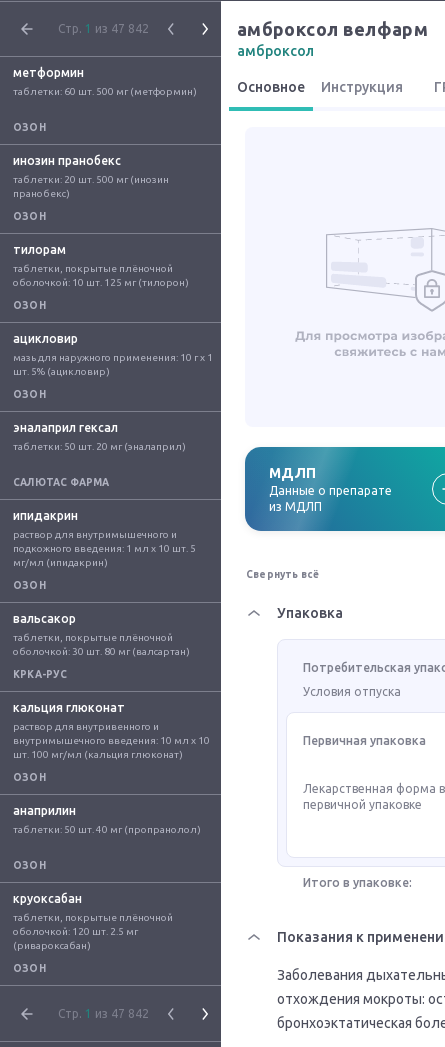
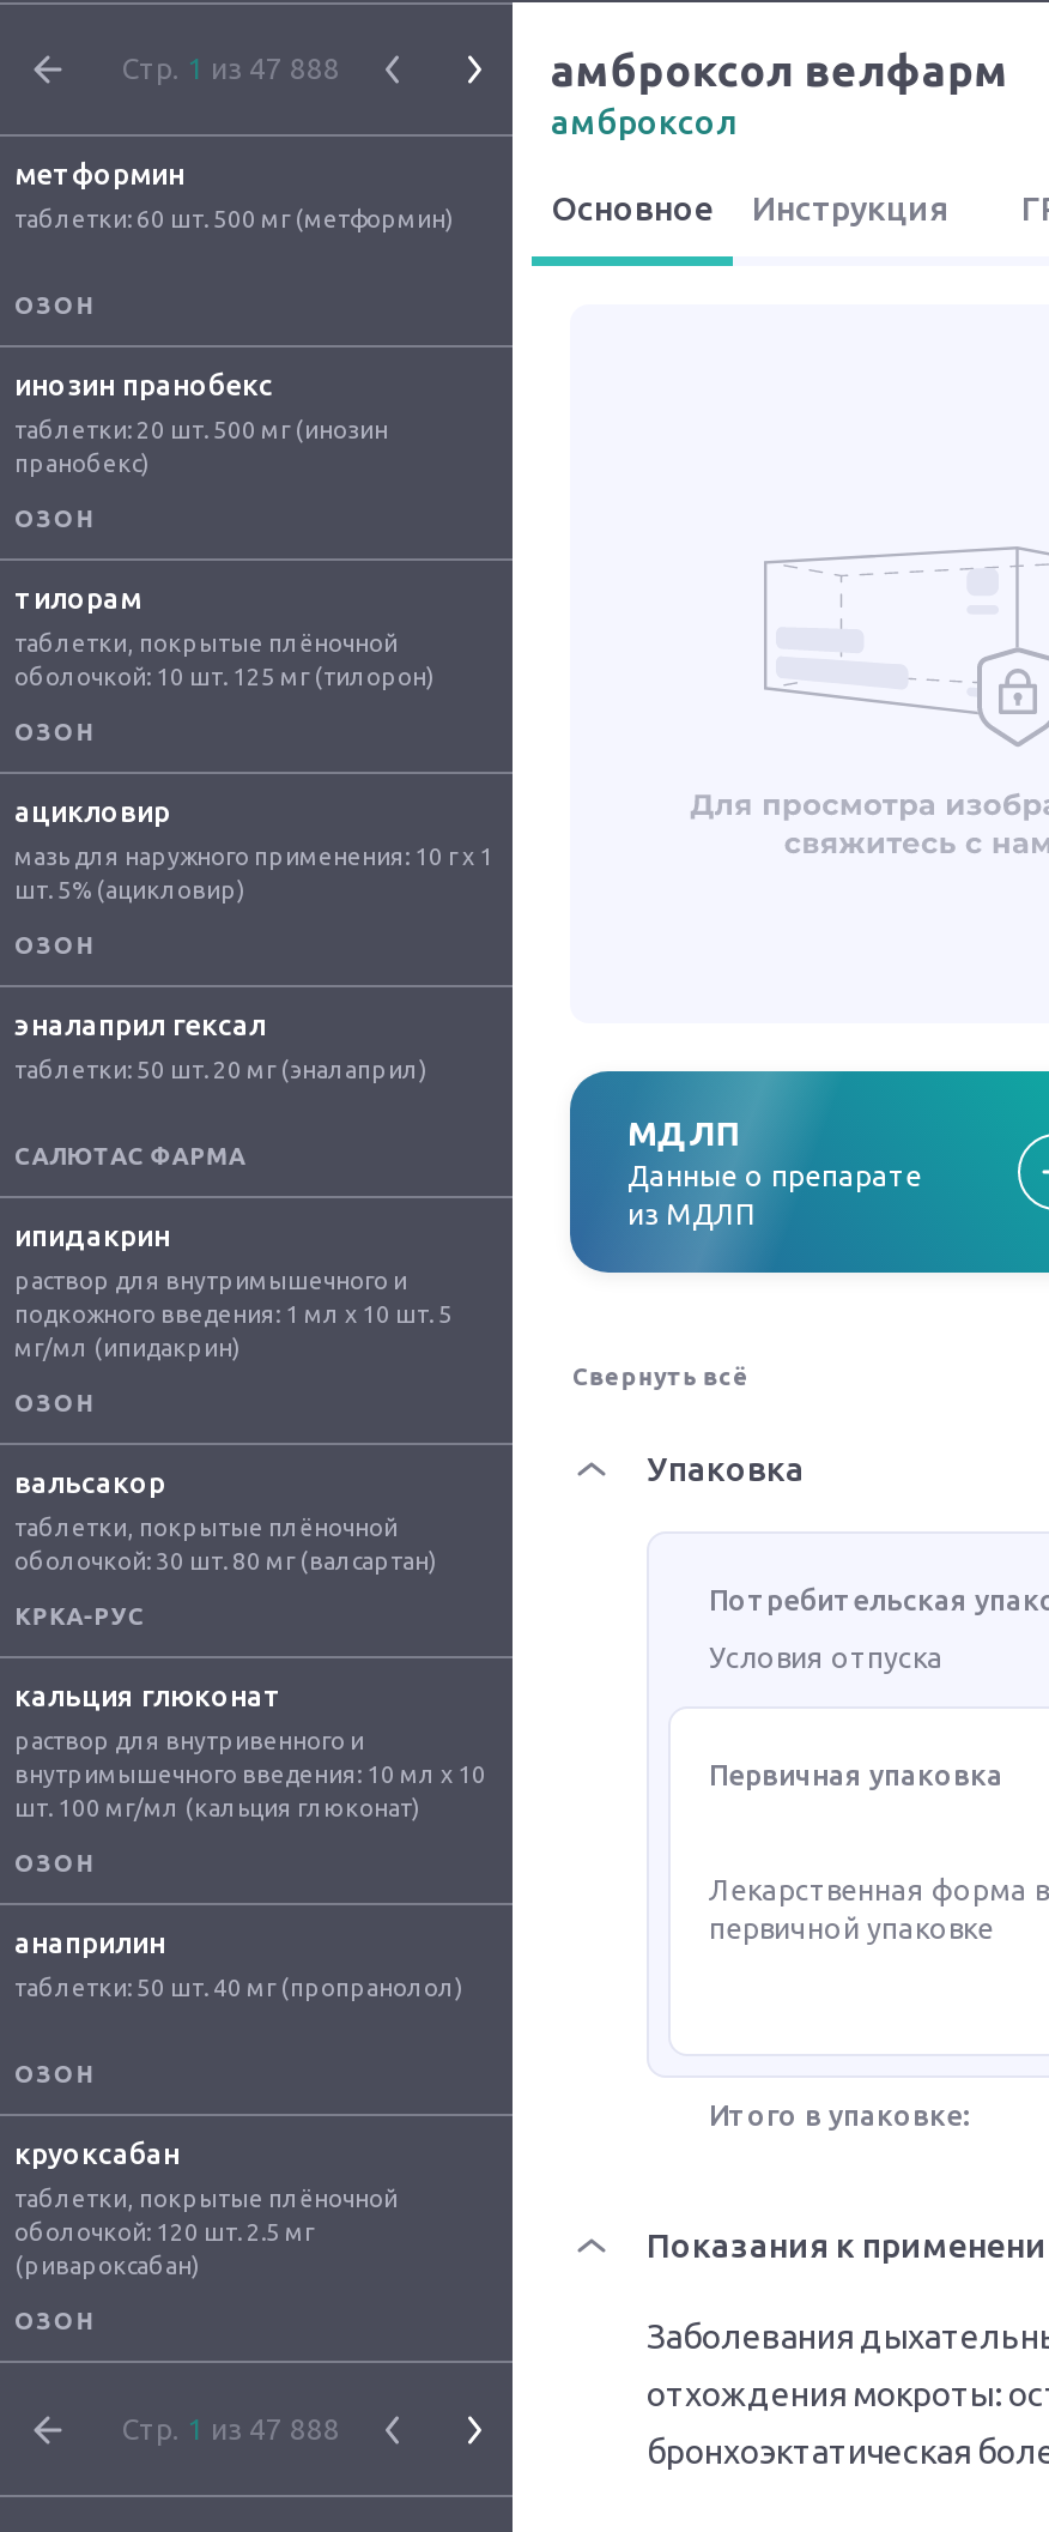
[58,22,149,35] Стр. 1 из 47 842 -> [122,53,340,84] Стр. 1 из 47 888
[58,1006,149,1019] Стр. 1 из 47 842 -> [122,2412,340,2443] Стр. 1 из 47 888

